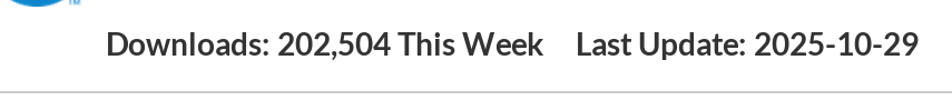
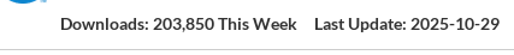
[106,25,544,63] Downloads: 202,504 This Week -> [60,14,297,34] Downloads: 203,850 This Week

